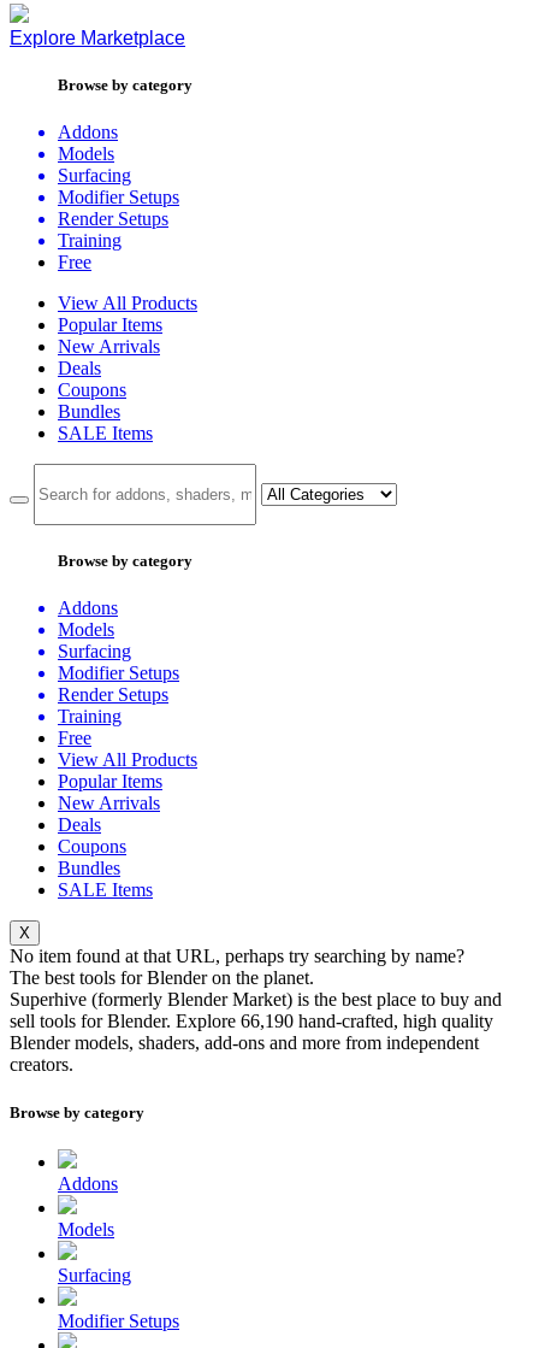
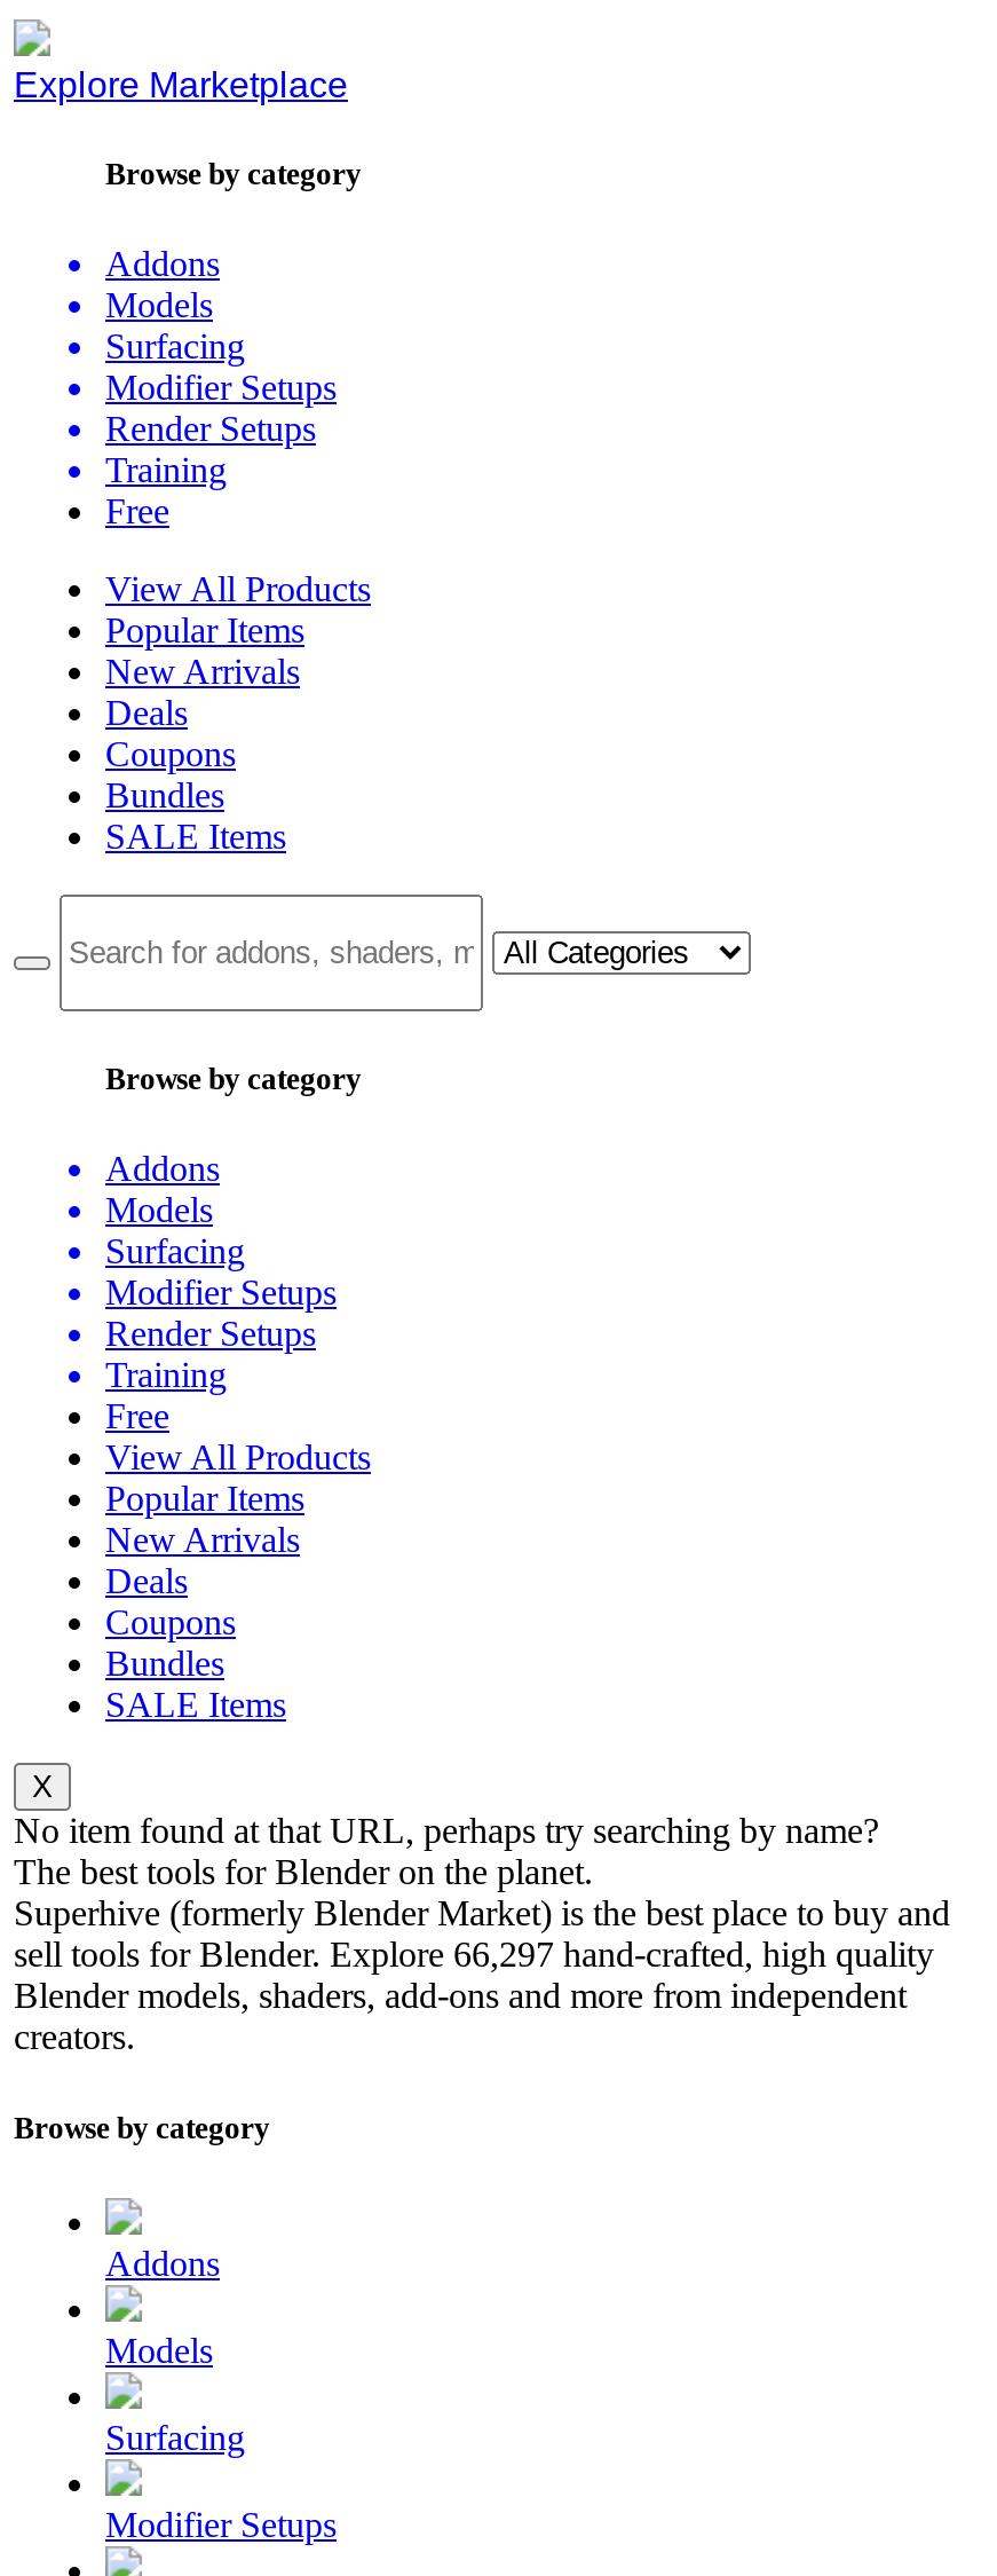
[10,1011,493,1032] sell tools for Blender. Explore 66,190 hand-crafted, high quality -> [14,1936,934,1975] sell tools for Blender. Explore 66,297 hand-crafted, high quality

